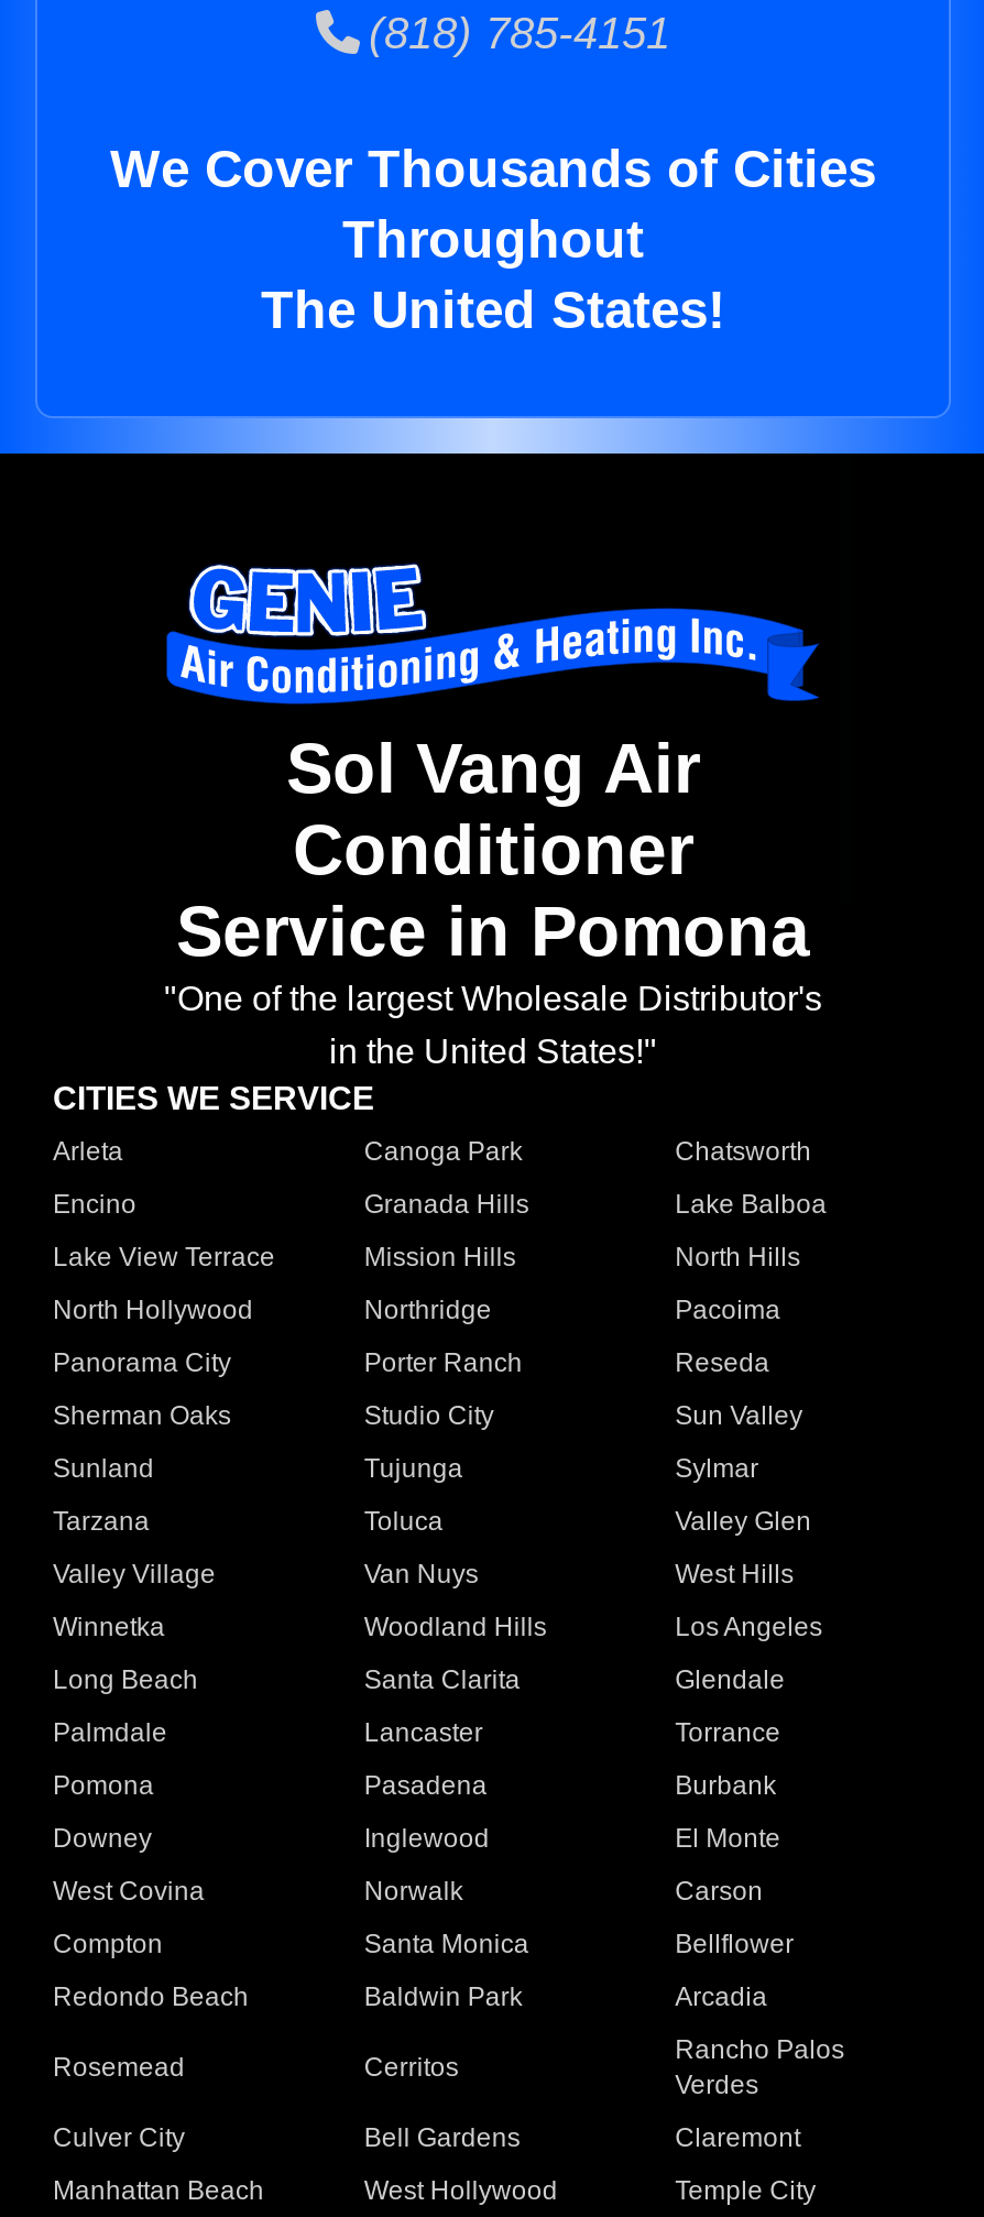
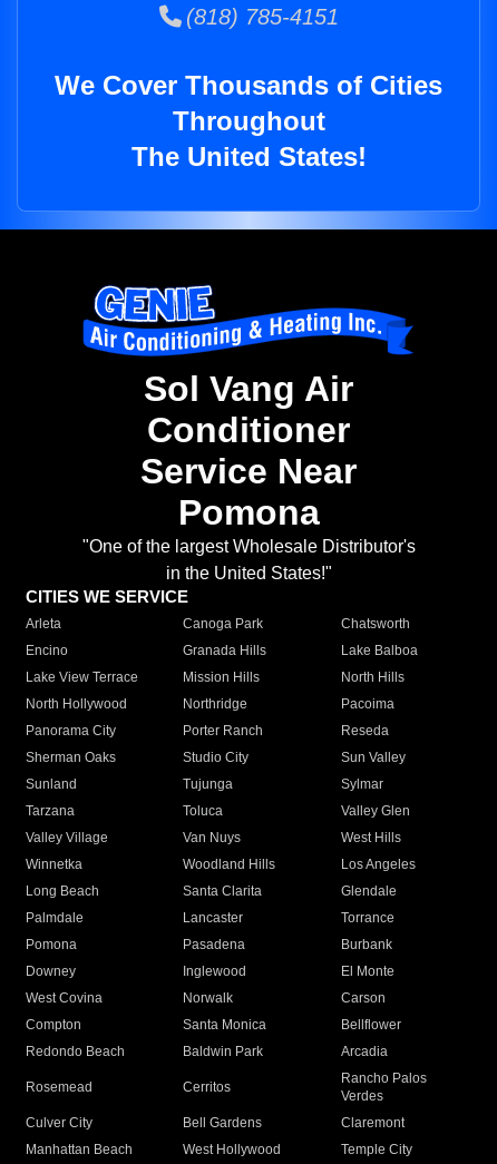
[176,892,810,972] Service in Pomona -> [140,451,357,533] Service Near | Pomona

